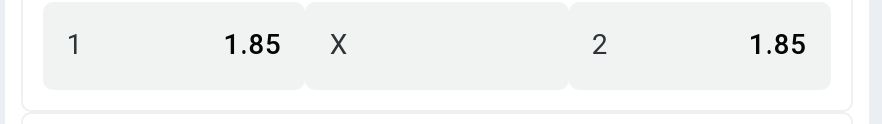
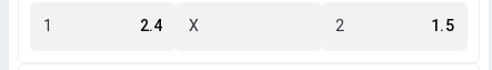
[224,28,348,60] 1.85 X -> [139,17,199,34] 2.4 X
[749,28,807,60] 1.85 -> [431,17,454,34] 1.5

